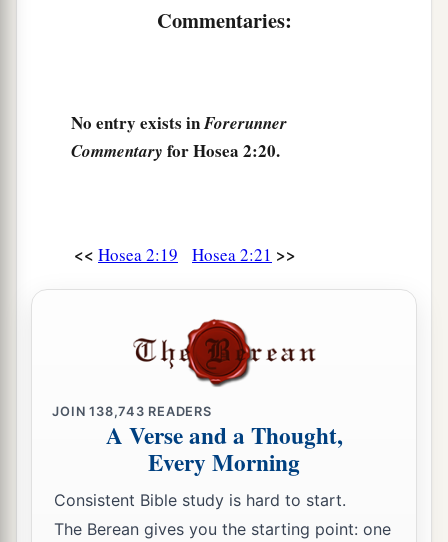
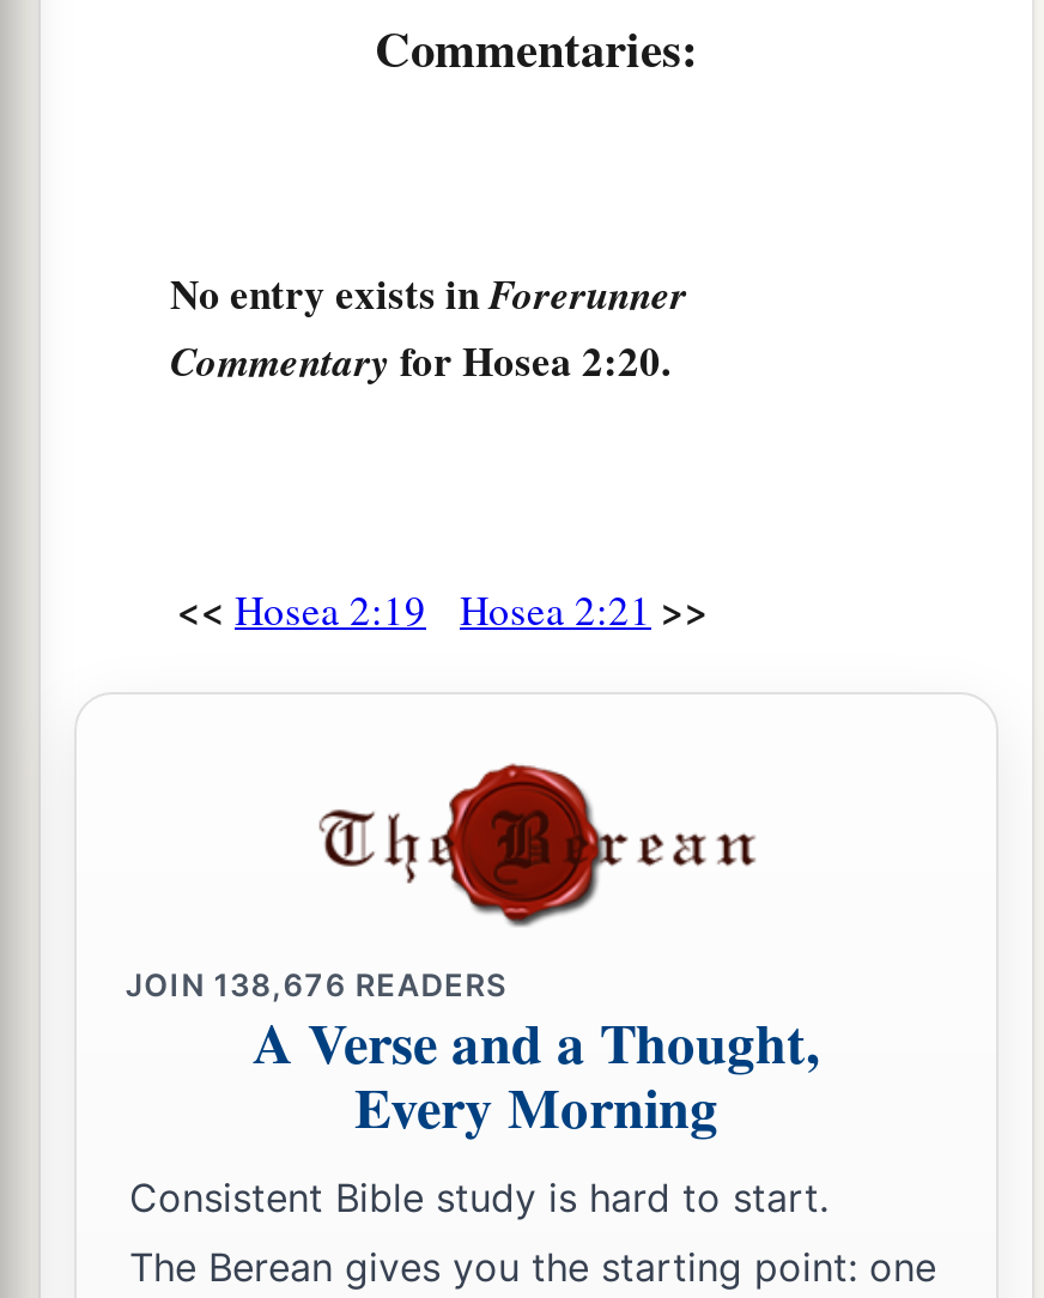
[52,404,212,419] JOIN 138,743 READERS -> [125,967,507,1003] JOIN 138,676 READERS

